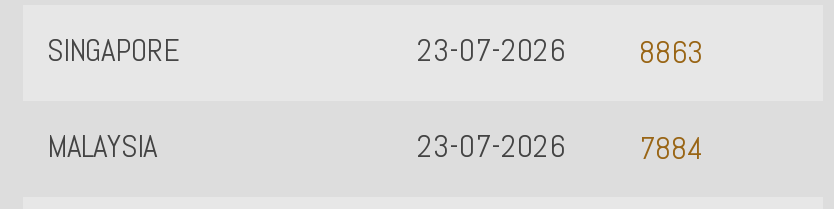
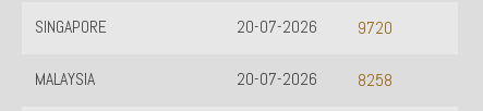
[417,31,565,71] 23-07-2026 -> [237,16,317,38] 20-07-2026
[639,32,703,72] 8863 -> [358,17,393,39] 9720
[417,127,565,167] 23-07-2026 -> [237,69,317,90] 20-07-2026
[639,128,703,168] 7884 -> [358,69,393,91] 8258

